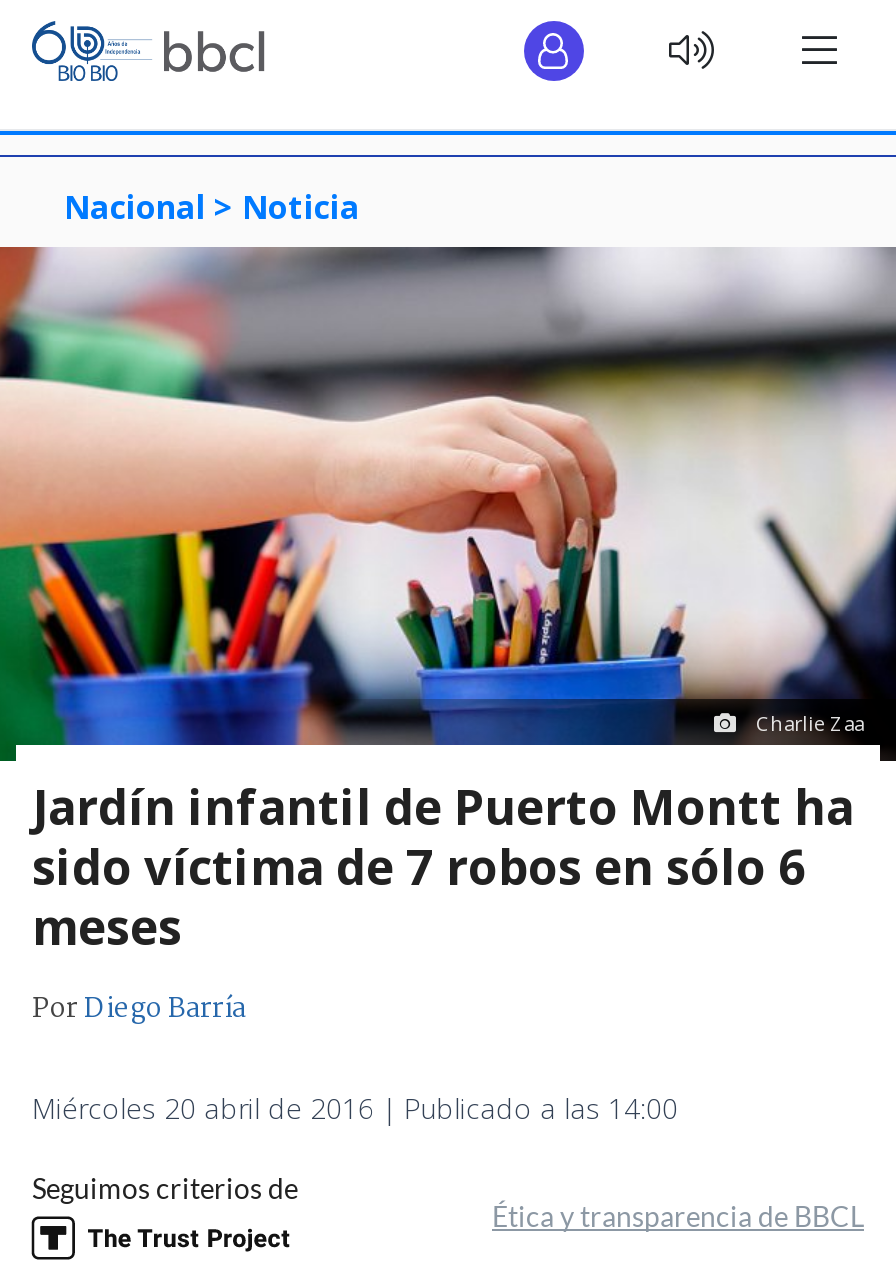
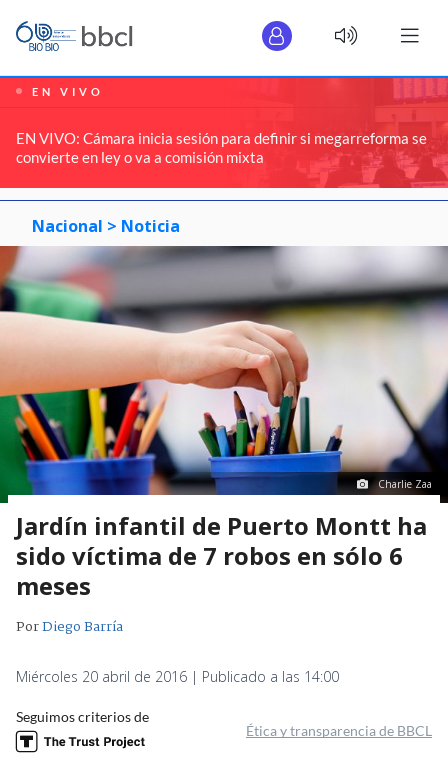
none -> [3,77,445,190] [image] | EN VIVO | EN VIVO: Cámara inicia sesión para definir si megarreforma se | convierte en ley o va a comisión mixta

